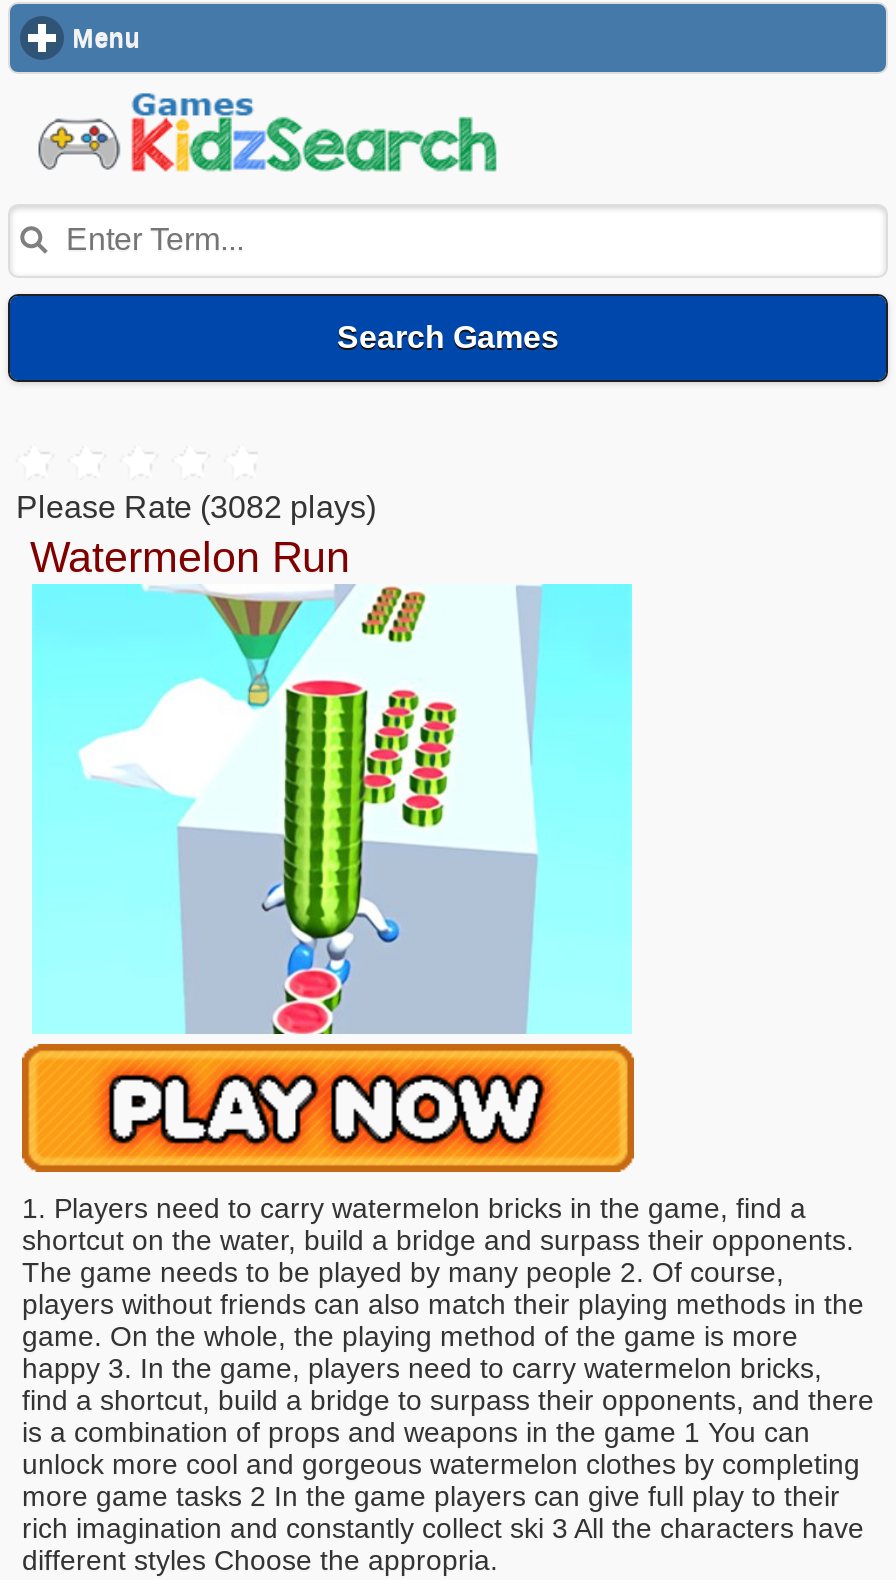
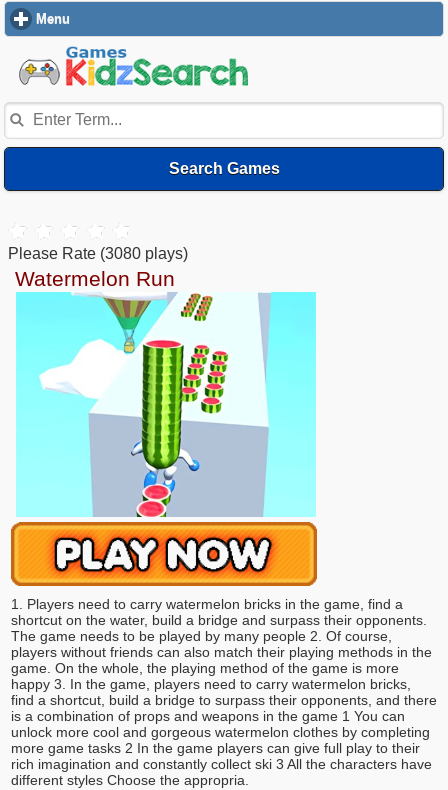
[16,490,376,524] Please Rate (3082 plays) -> [8,245,188,262] Please Rate (3080 plays)

